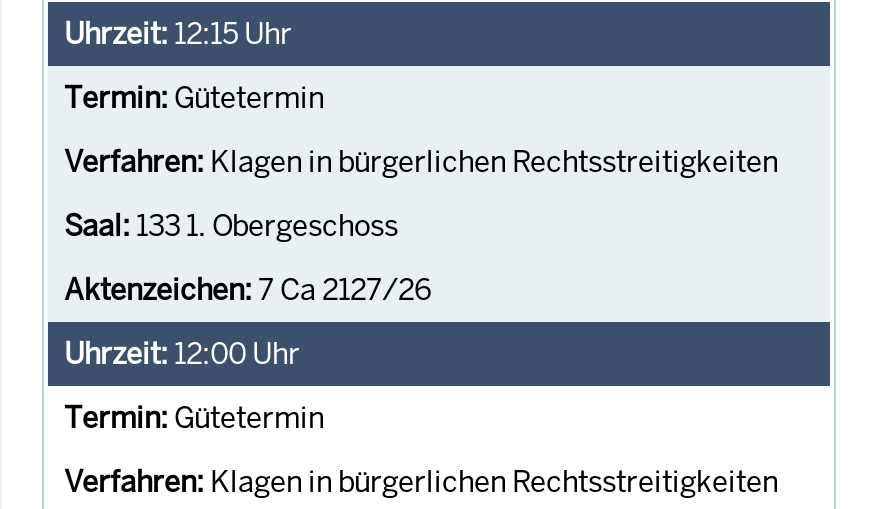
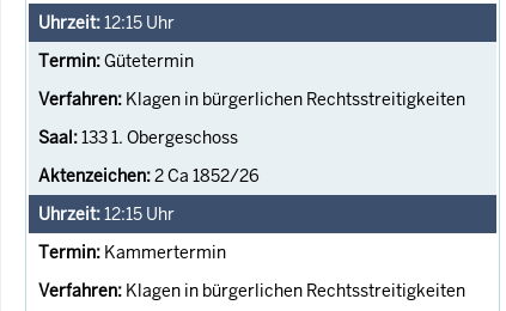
[258,271,432,307] 7 Ca 2127/26 -> [154,165,260,186] 2 Ca 1852/26
[174,335,300,371] 12:00 Uhr -> [104,203,175,225] 12:15 Uhr
[174,399,324,435] Gütetermin -> [104,241,226,263] Kammertermin

